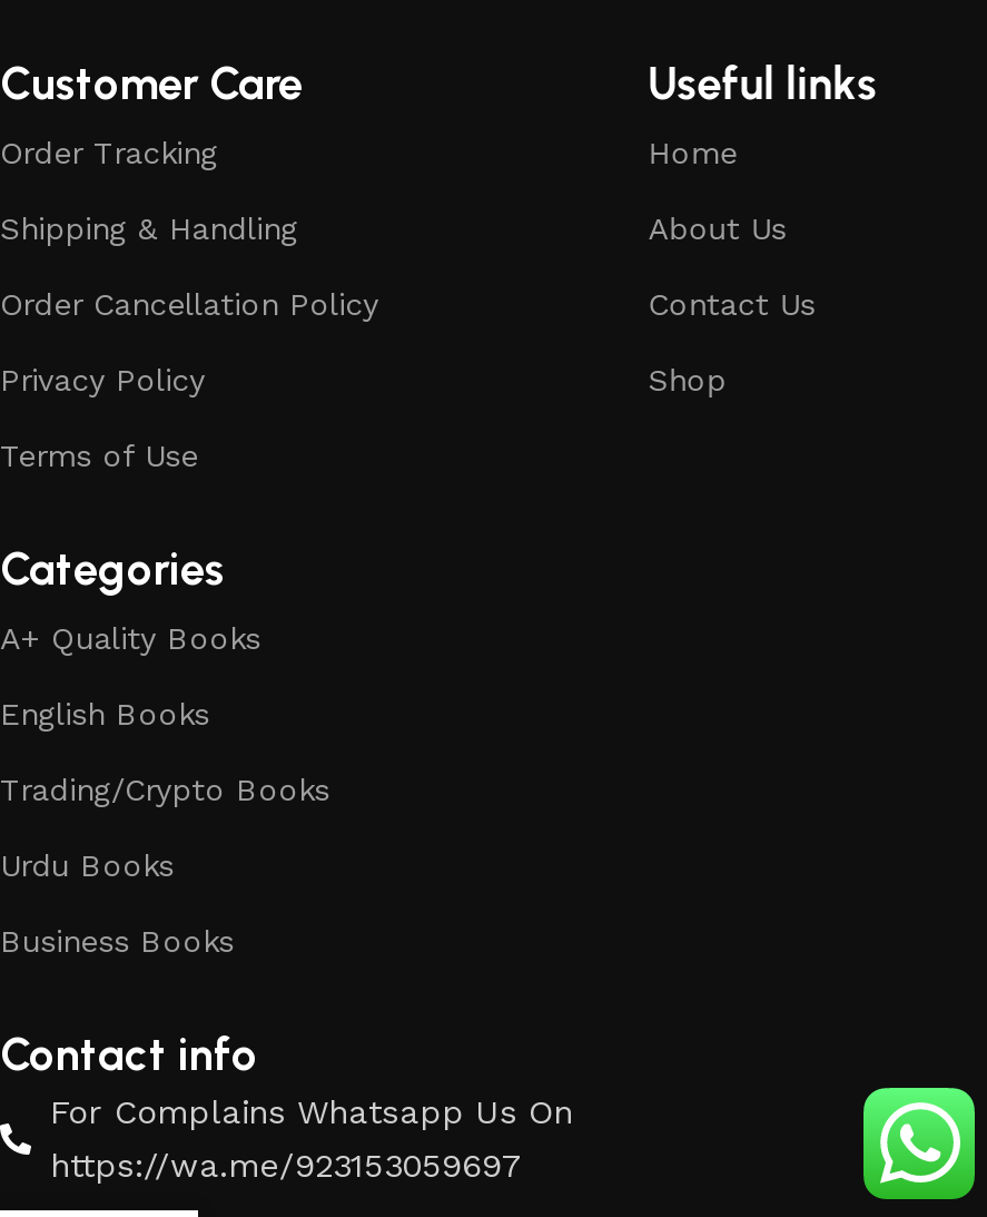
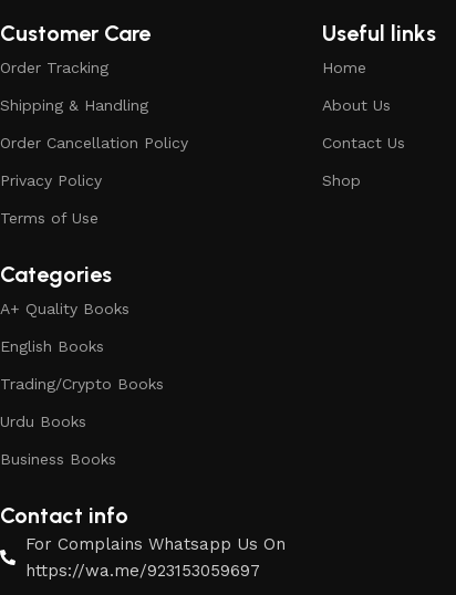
[861,1086,977,1201] [image] -> none

